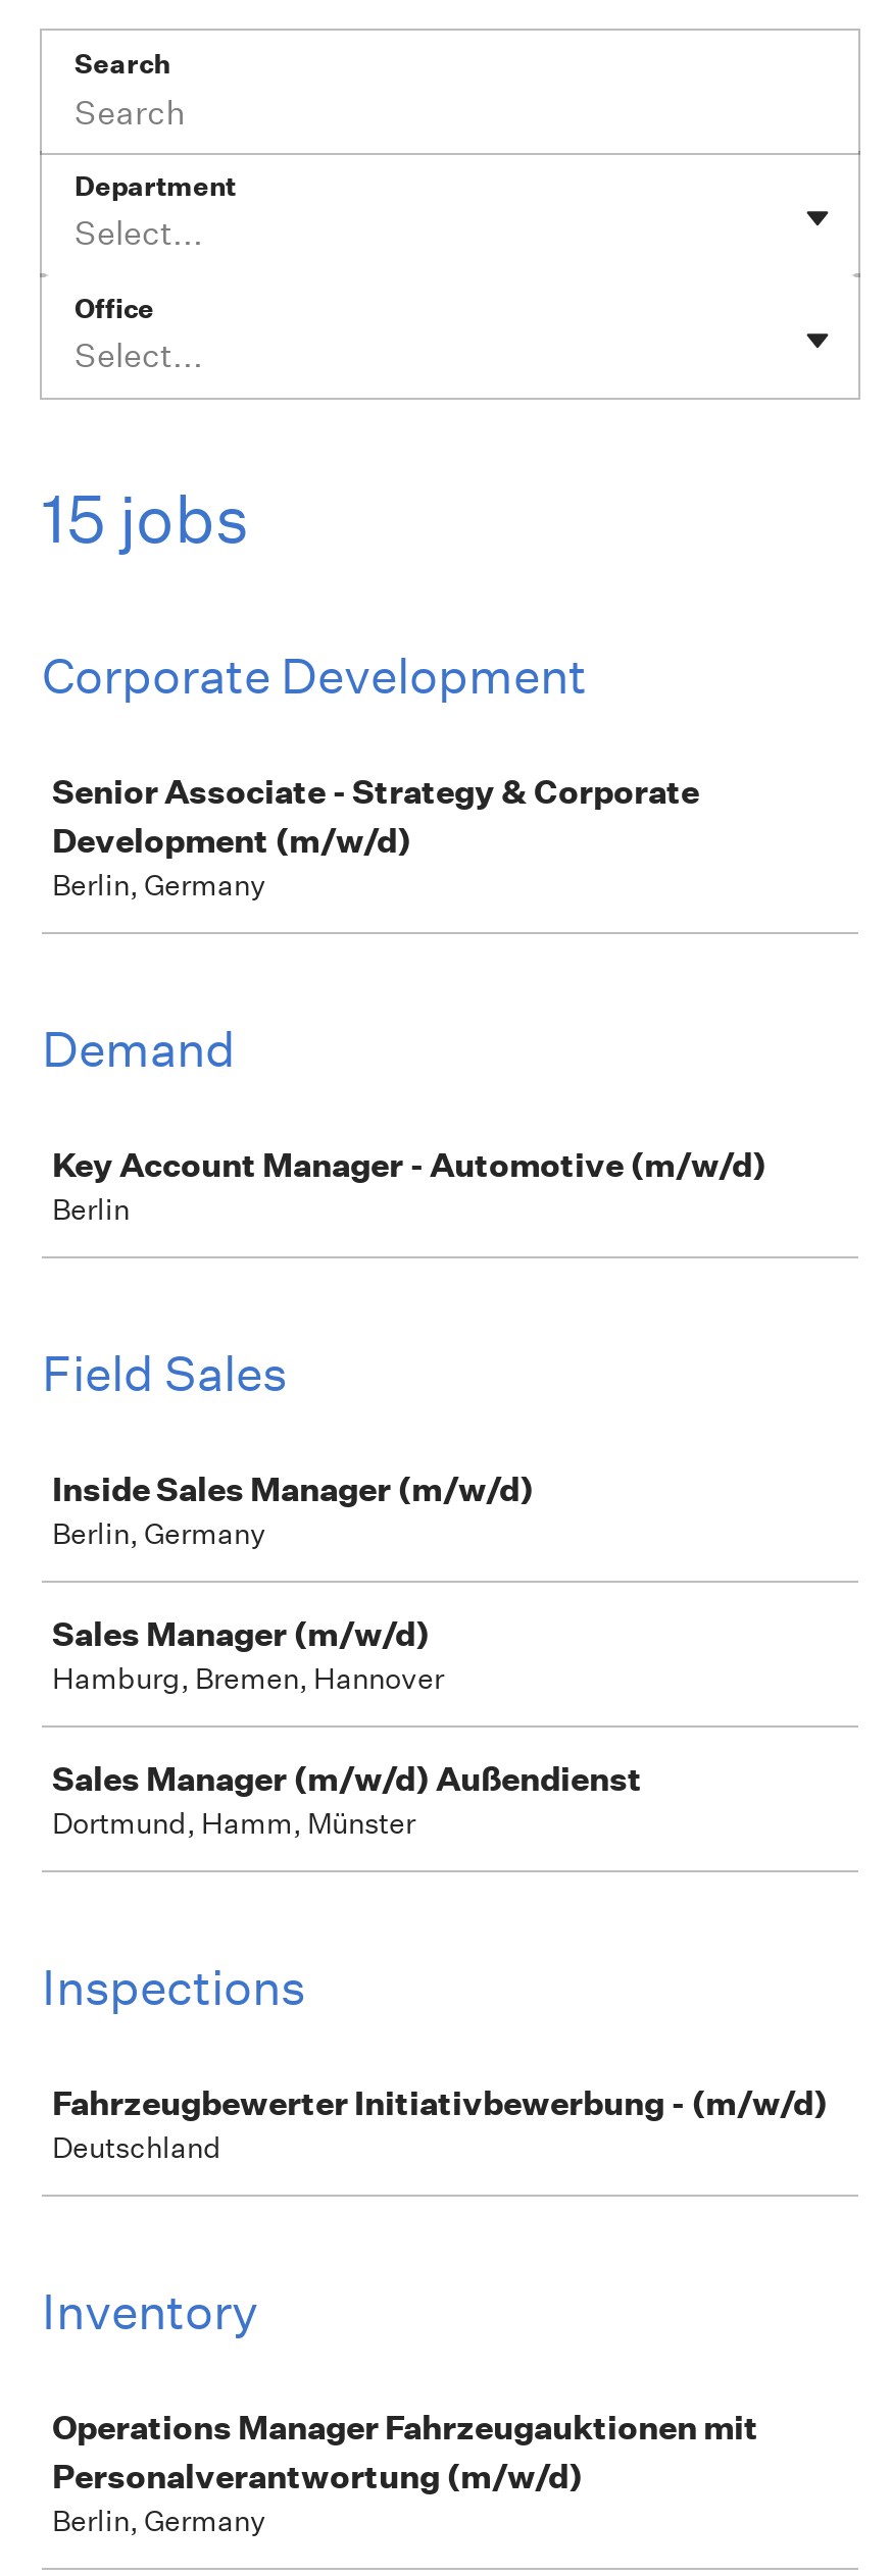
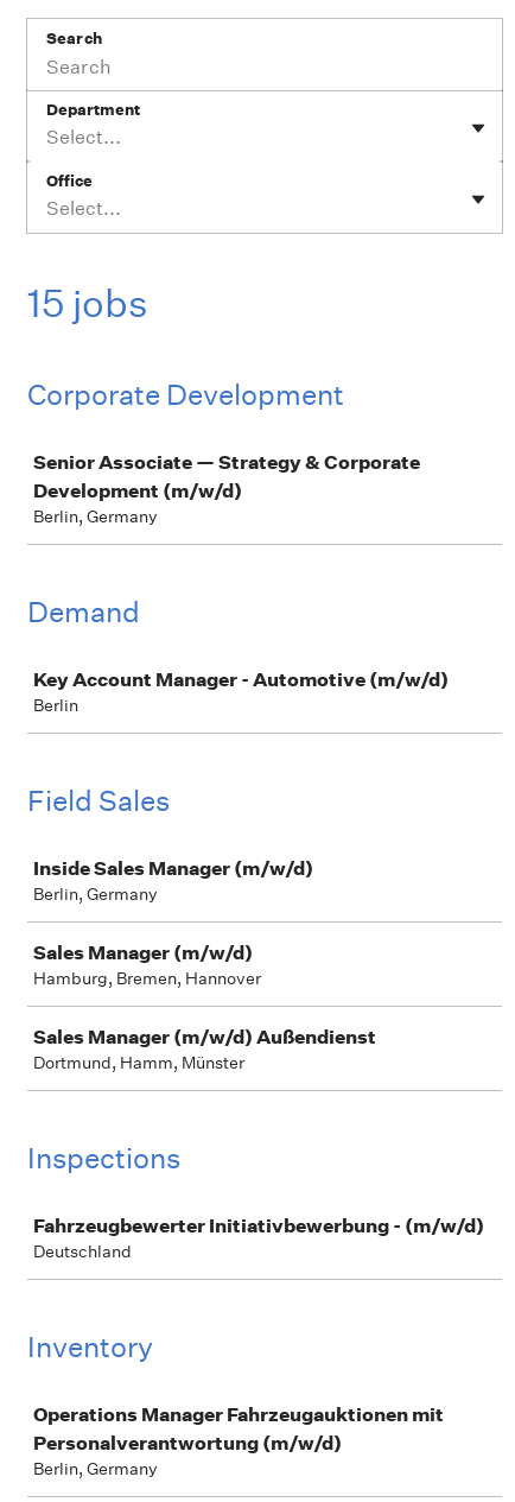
[52,771,699,812] Senior Associate - Strategy & Corporate -> [33,450,420,474] Senior Associate — Strategy & Corporate

